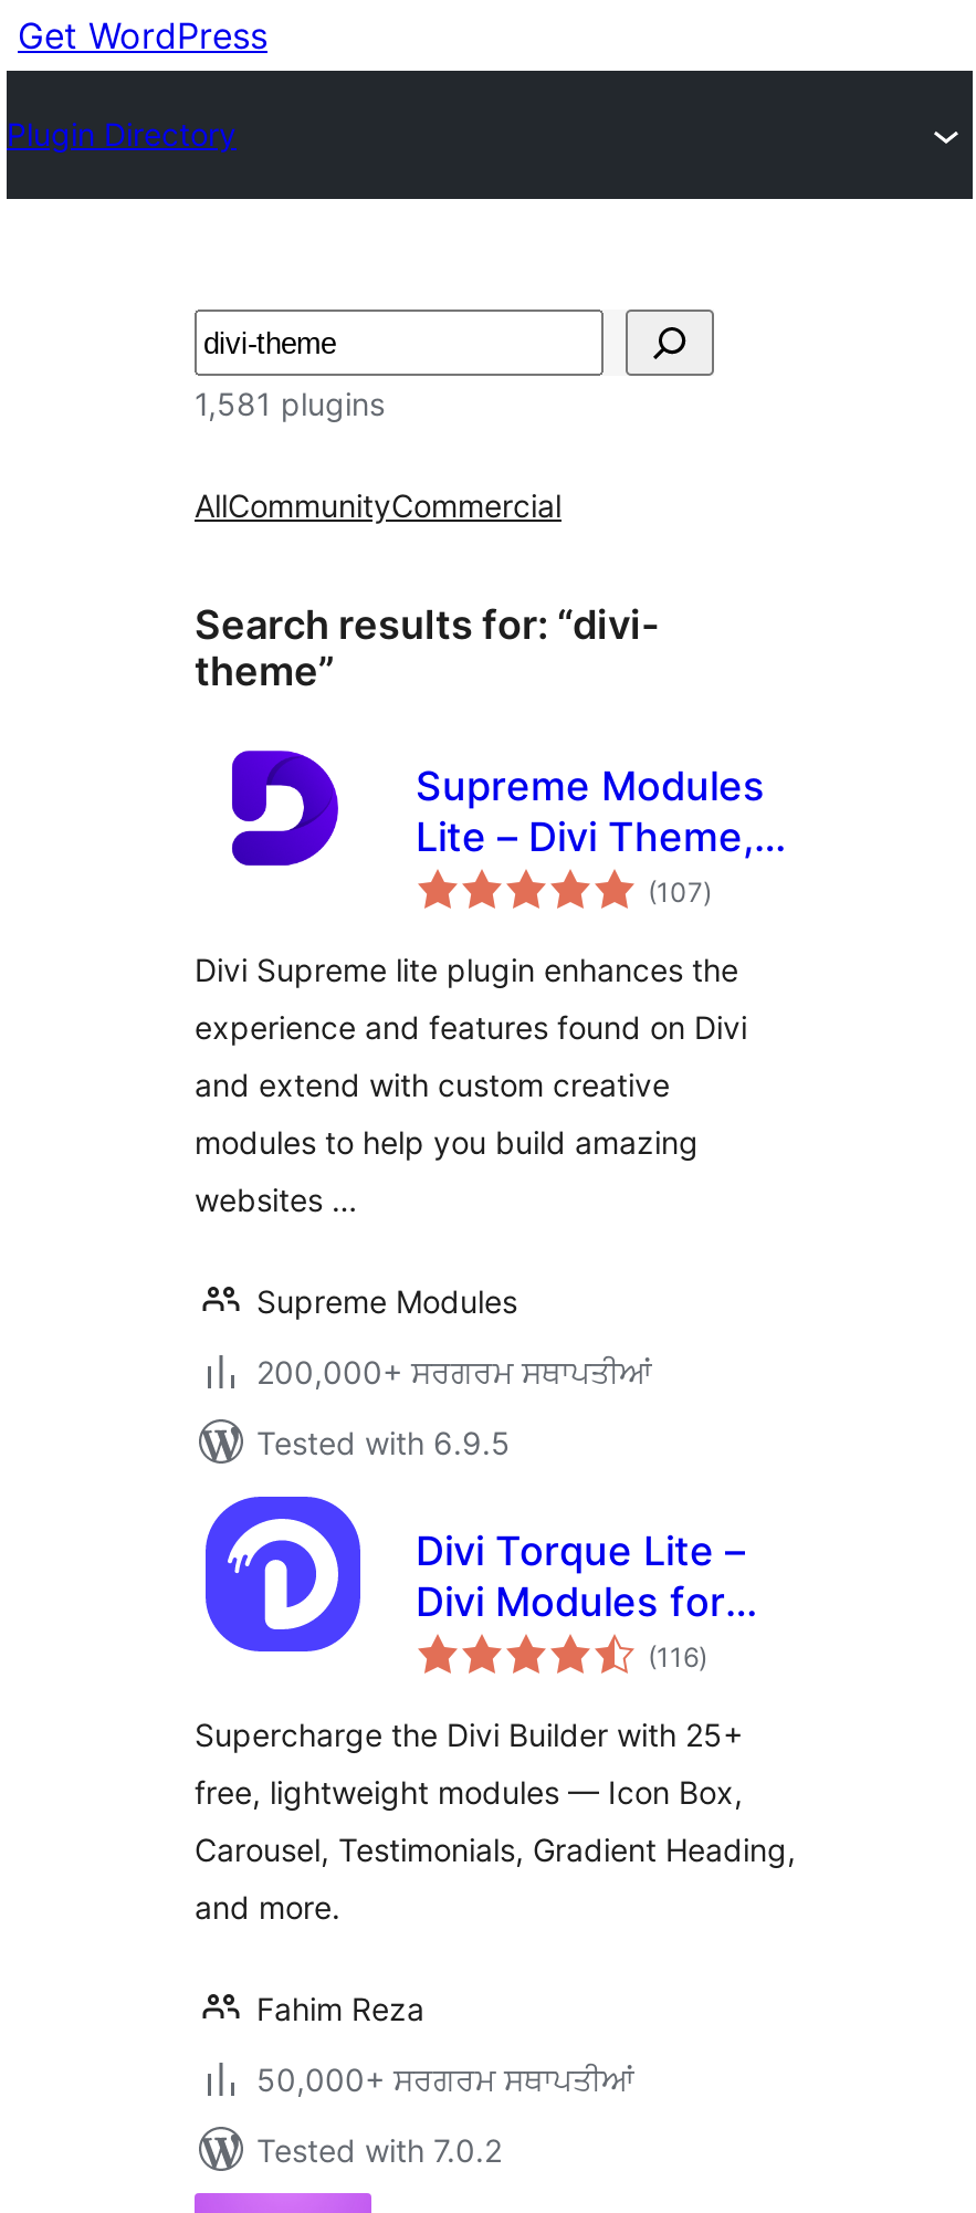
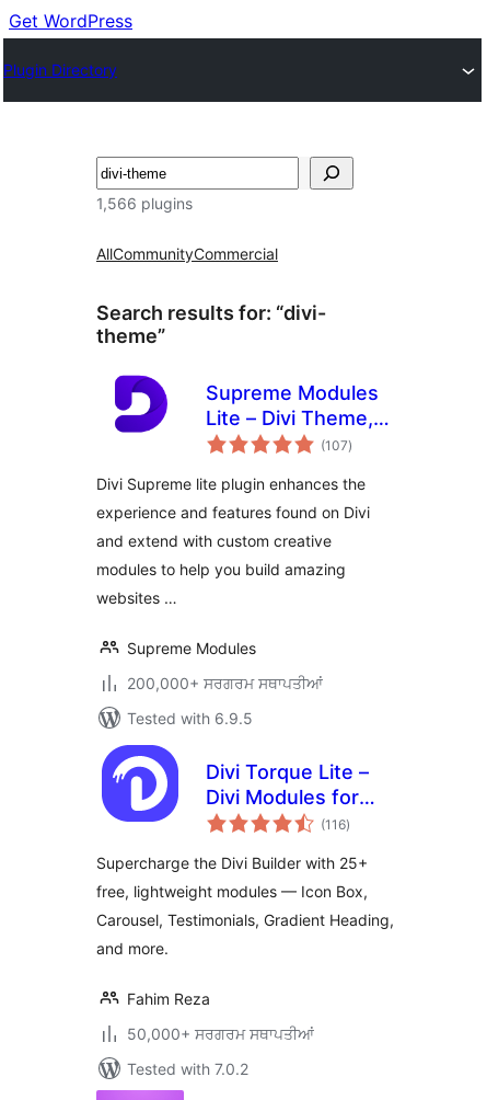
[195,385,385,422] 1,581 plugins -> [96,194,193,213] 1,566 plugins

